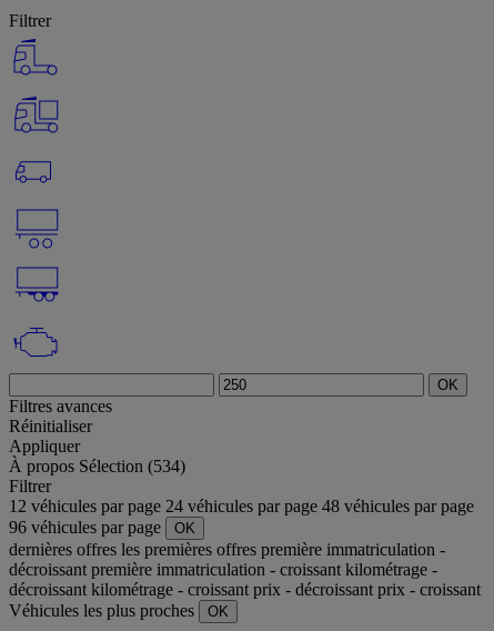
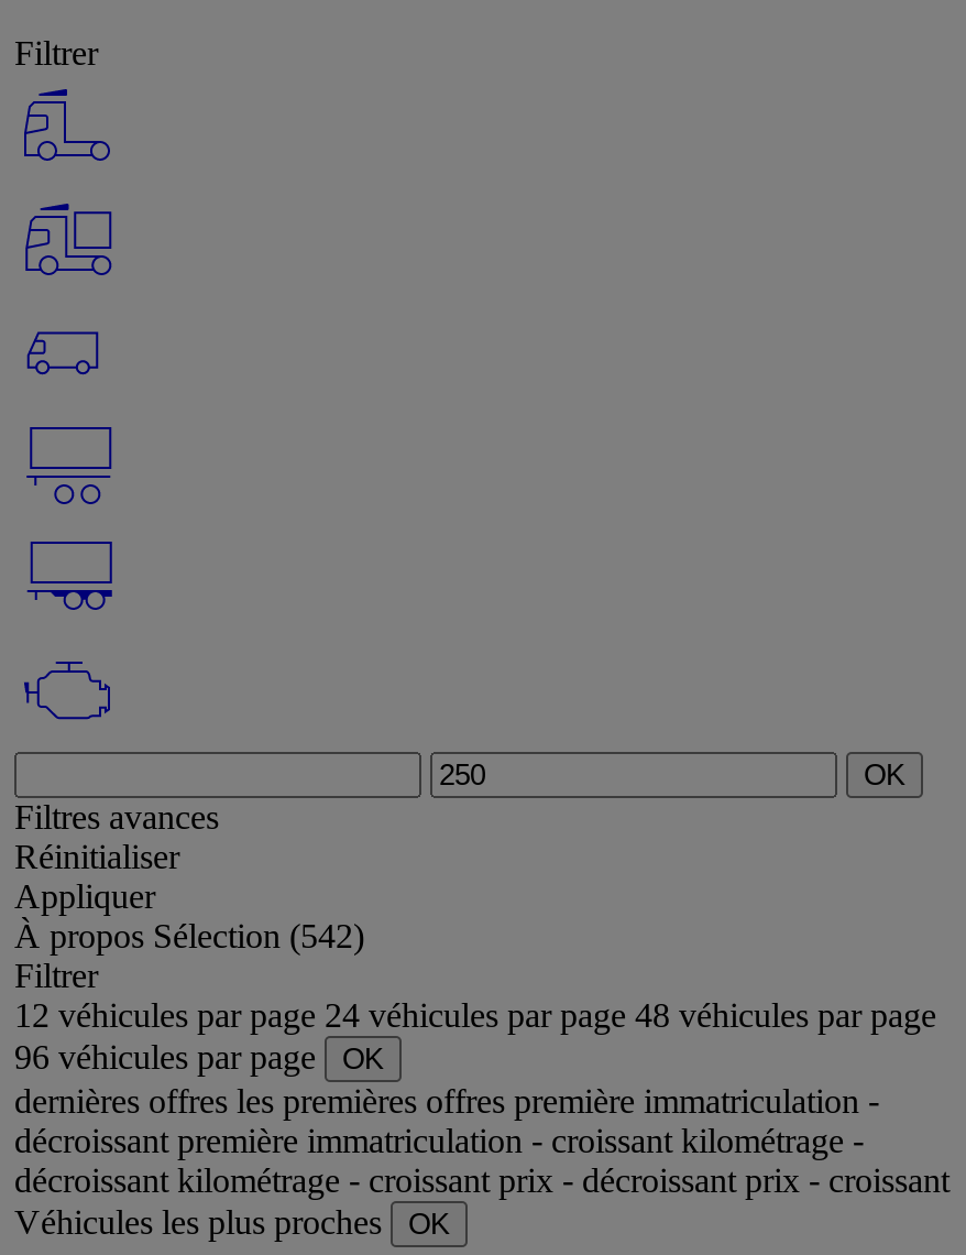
[9,456,185,475] À propos Sélection (534) -> [14,917,364,954] À propos Sélection (542)

